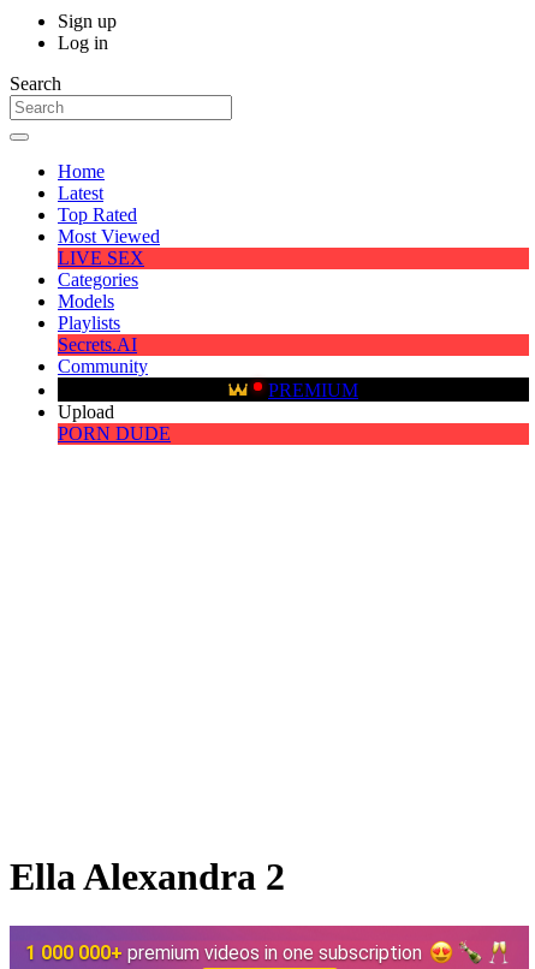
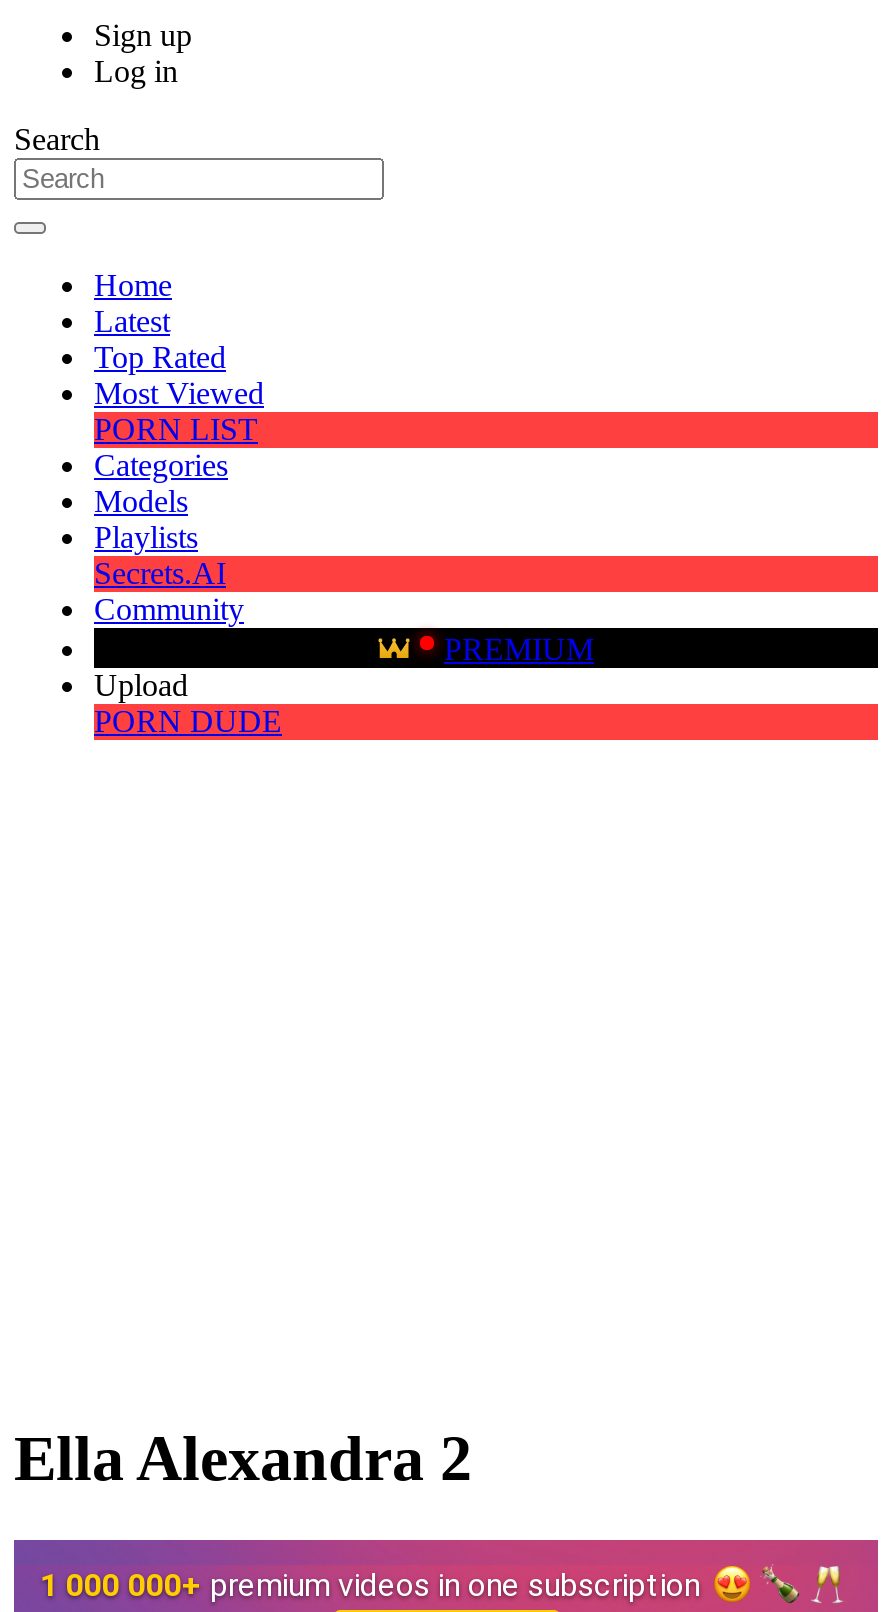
[58,248,144,268] LIVE SEX -> [94,412,258,446] PORN LIST

